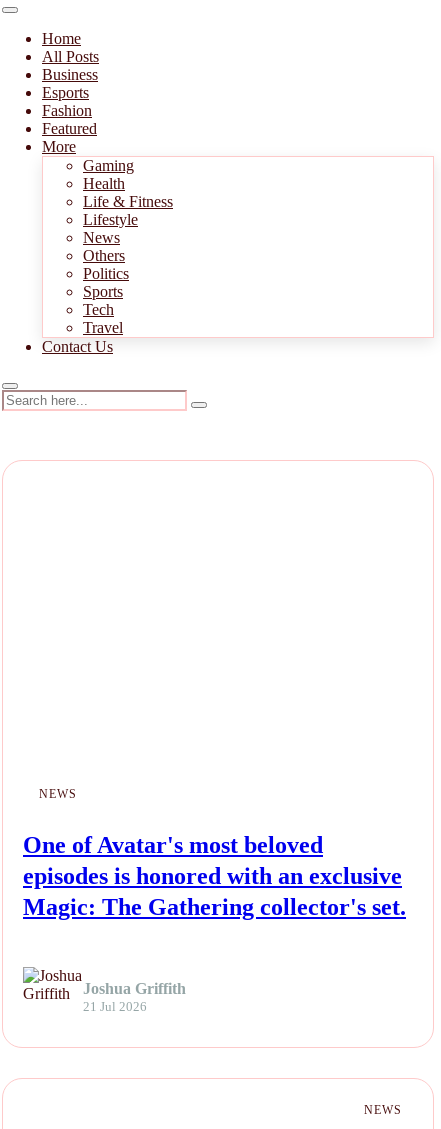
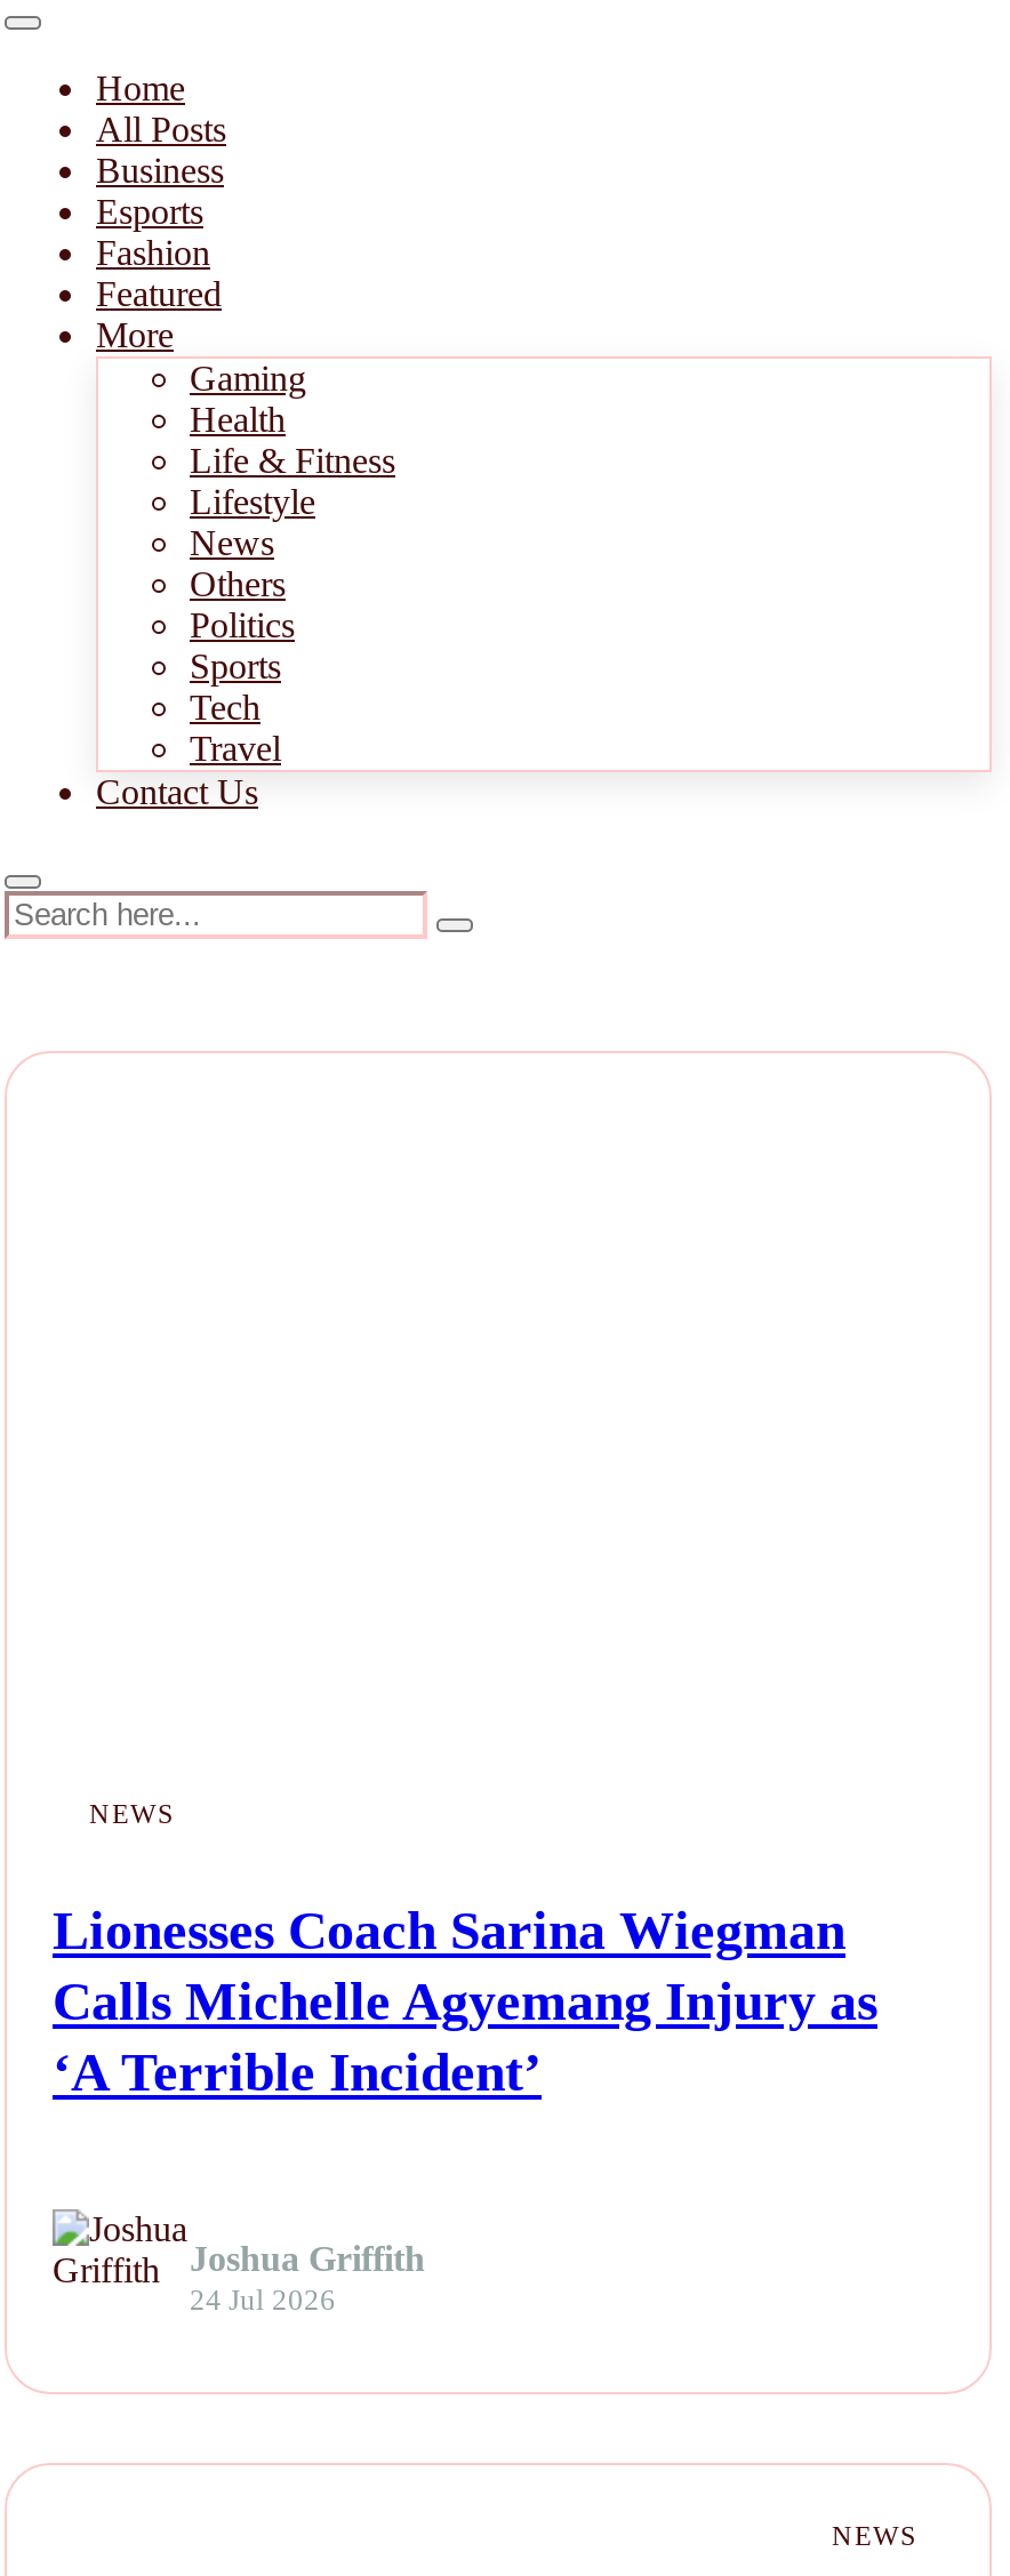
[23,832,406,920] One of Avatar's most beloved | episodes is honored with an exclusive | Magic: The Gathering collector's set. -> [53,1901,877,2102] Lionesses Coach Sarina Wiegman | Calls Michelle Agyemang Injury as | ‘A Terrible Incident’
[83,999,147,1013] 21 Jul 2026 -> [190,2284,336,2316] 24 Jul 2026

